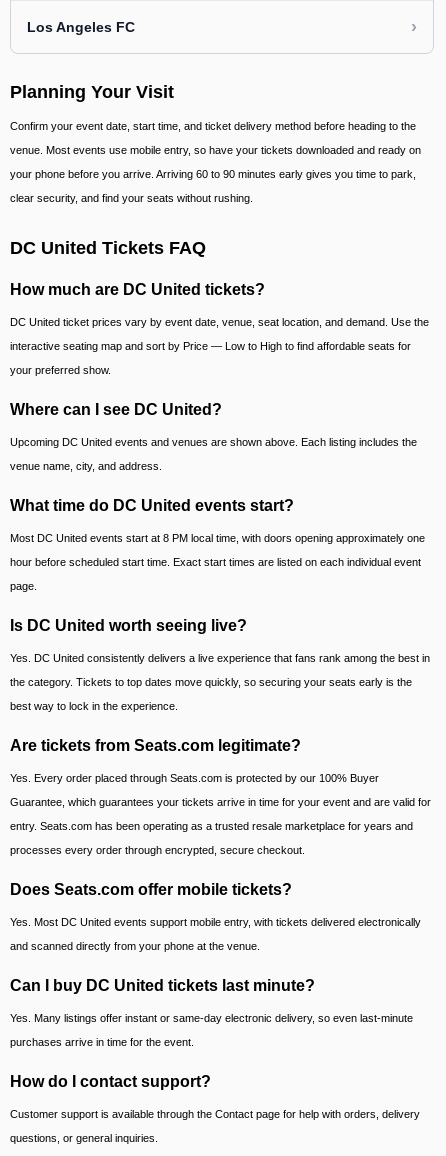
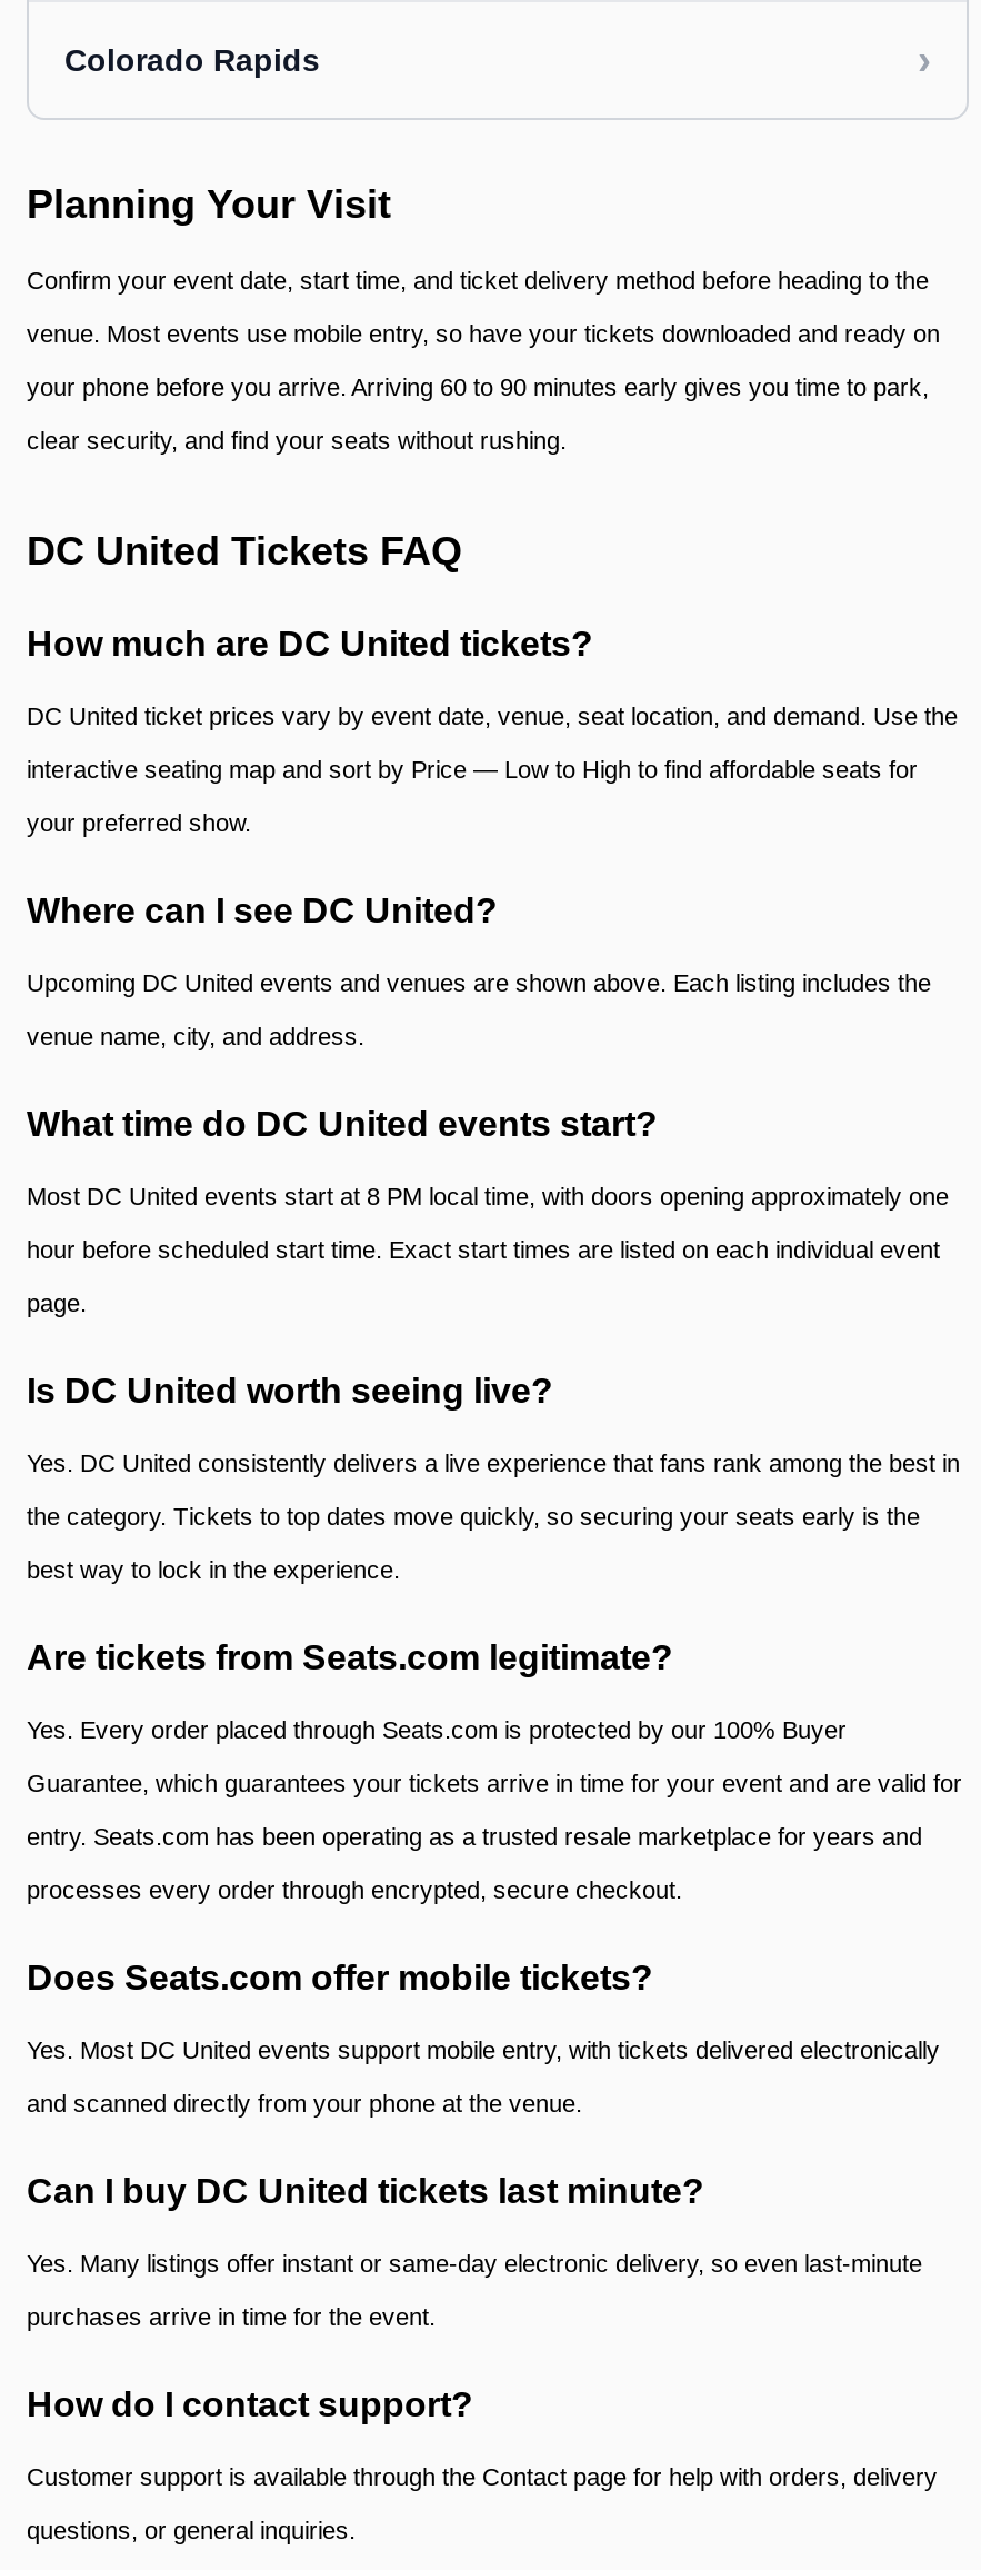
[27,19,135,35] Los Angeles FC -> [64,42,320,78] Colorado Rapids

